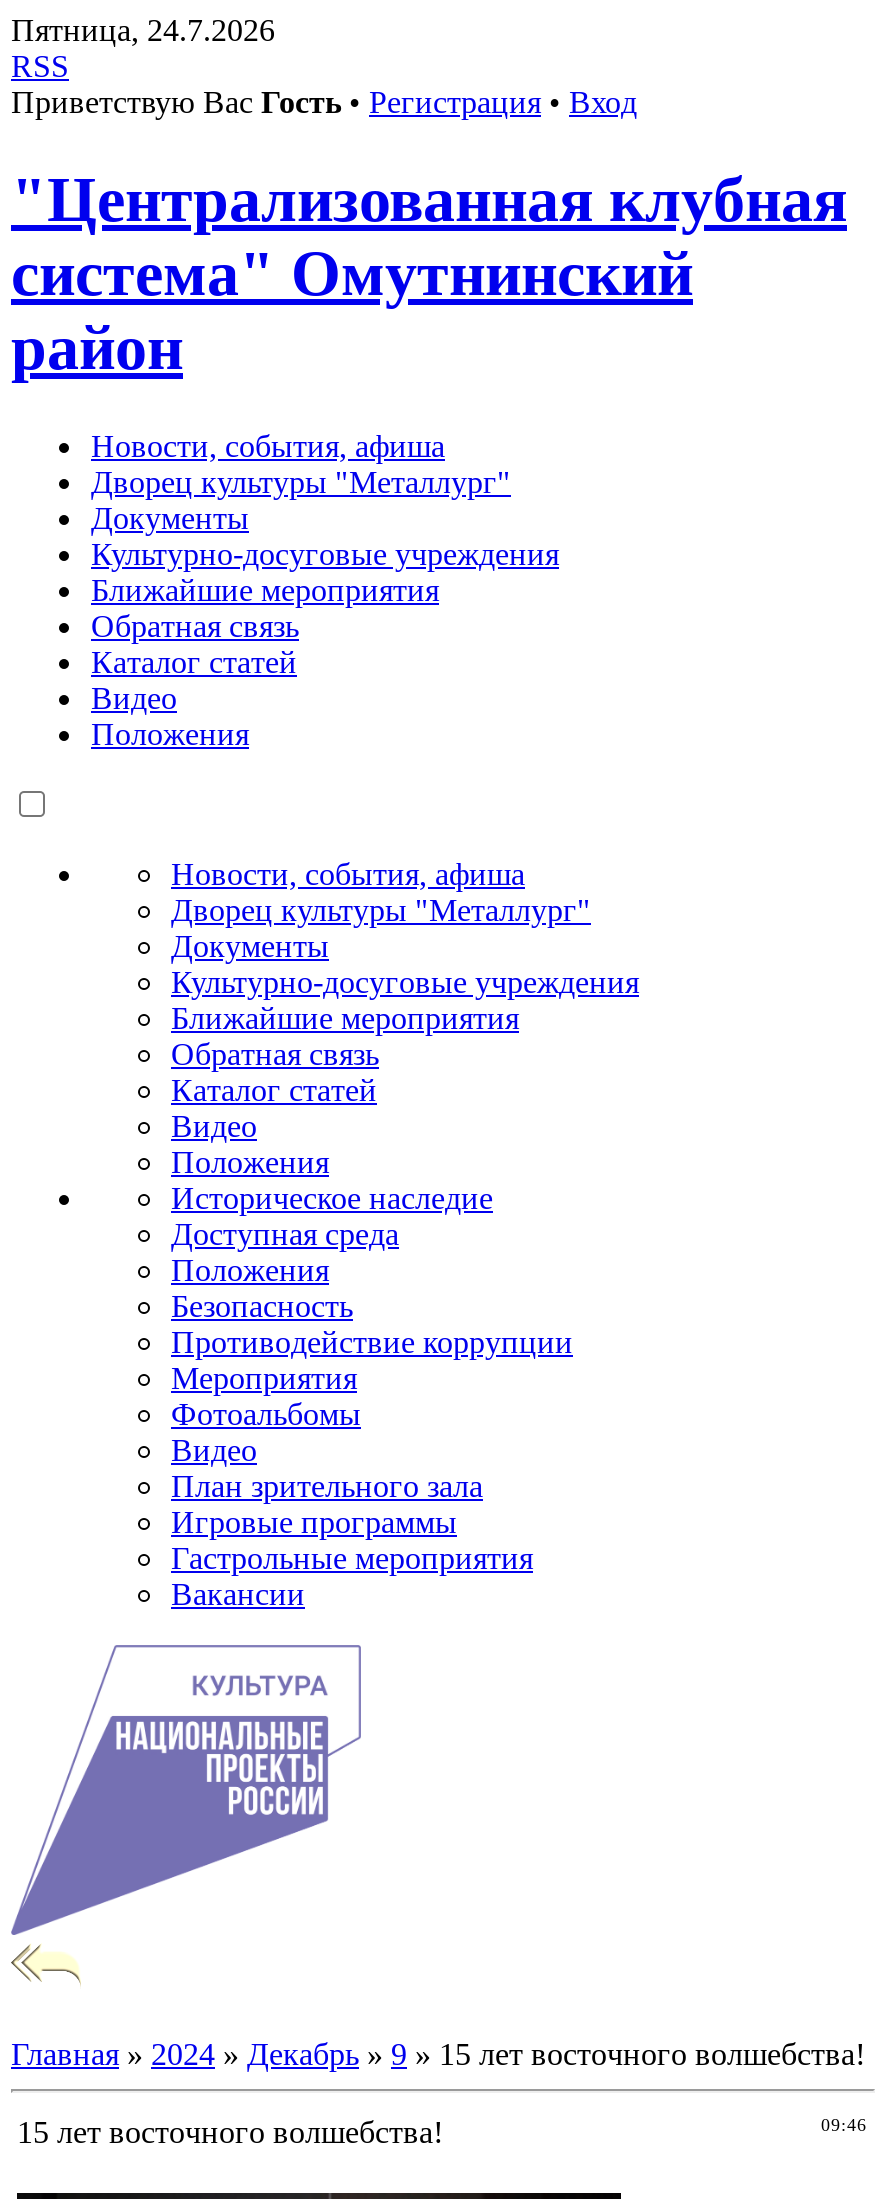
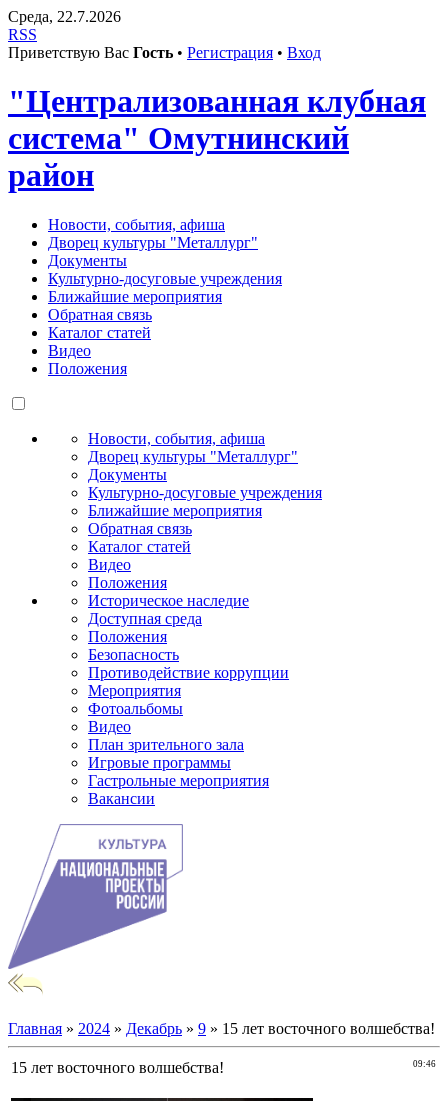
[11,13,275,47] Пятница, 24.7.2026 -> [8,8,121,25] Среда, 22.7.2026

